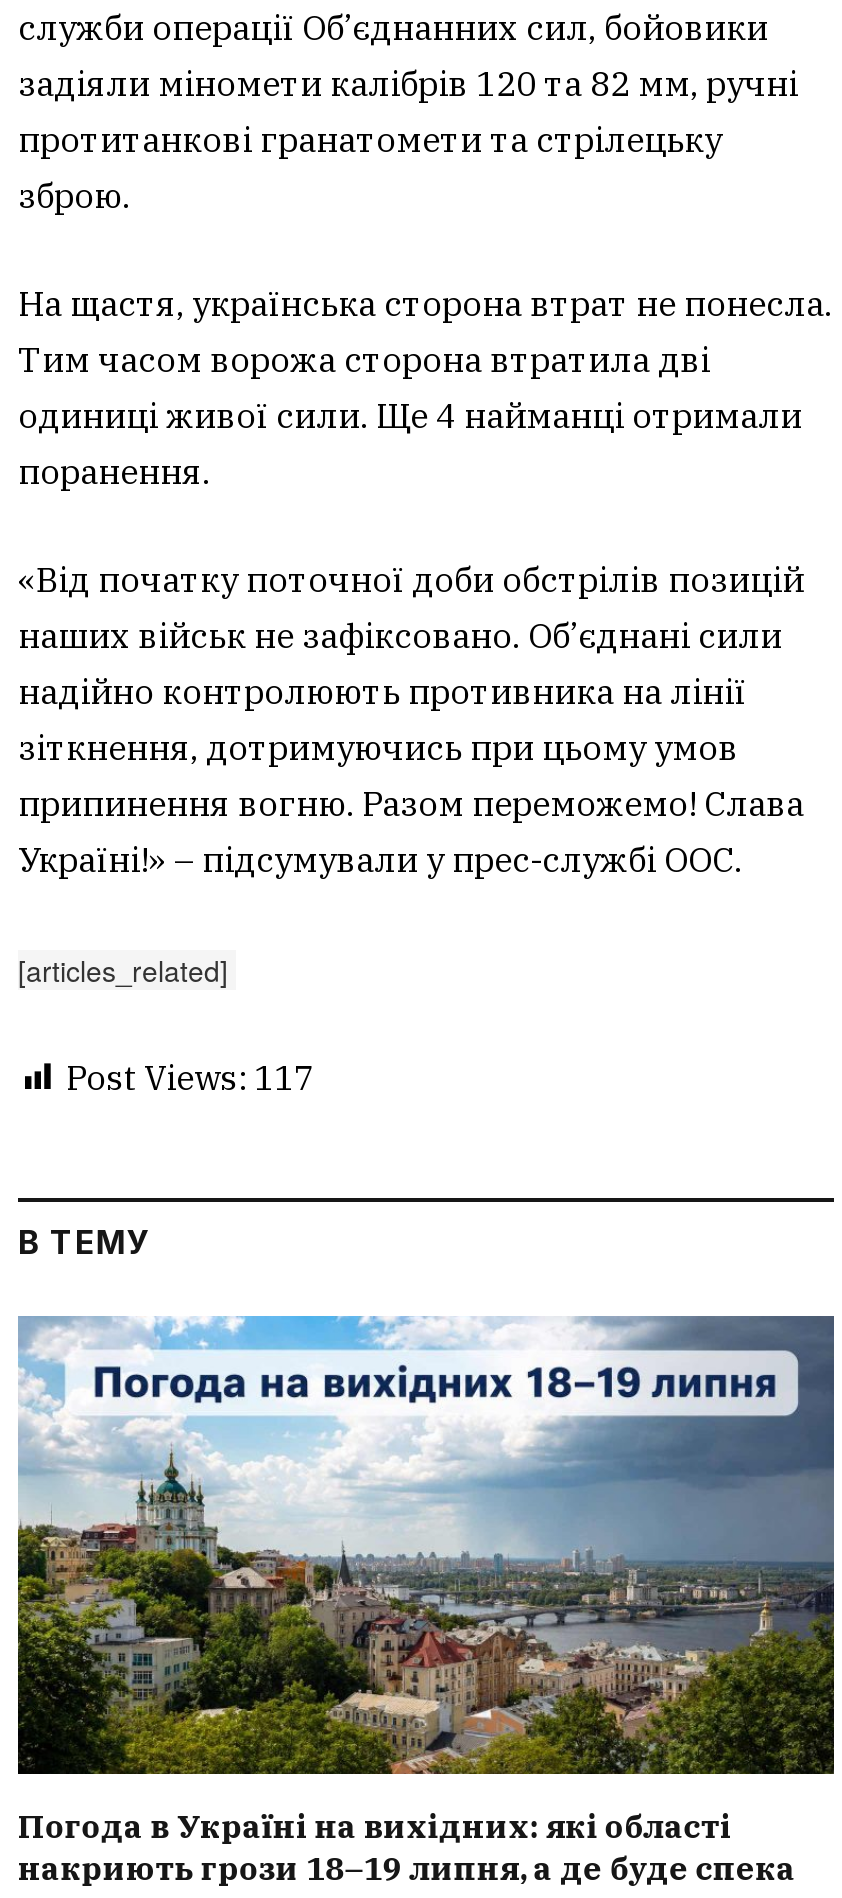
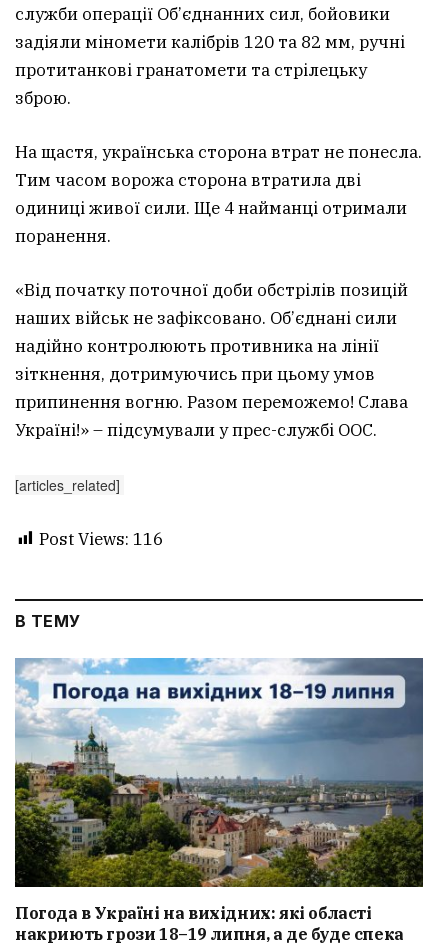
[66,1055,314,1099] Post Views: 117 -> [39,528,163,550] Post Views: 116

